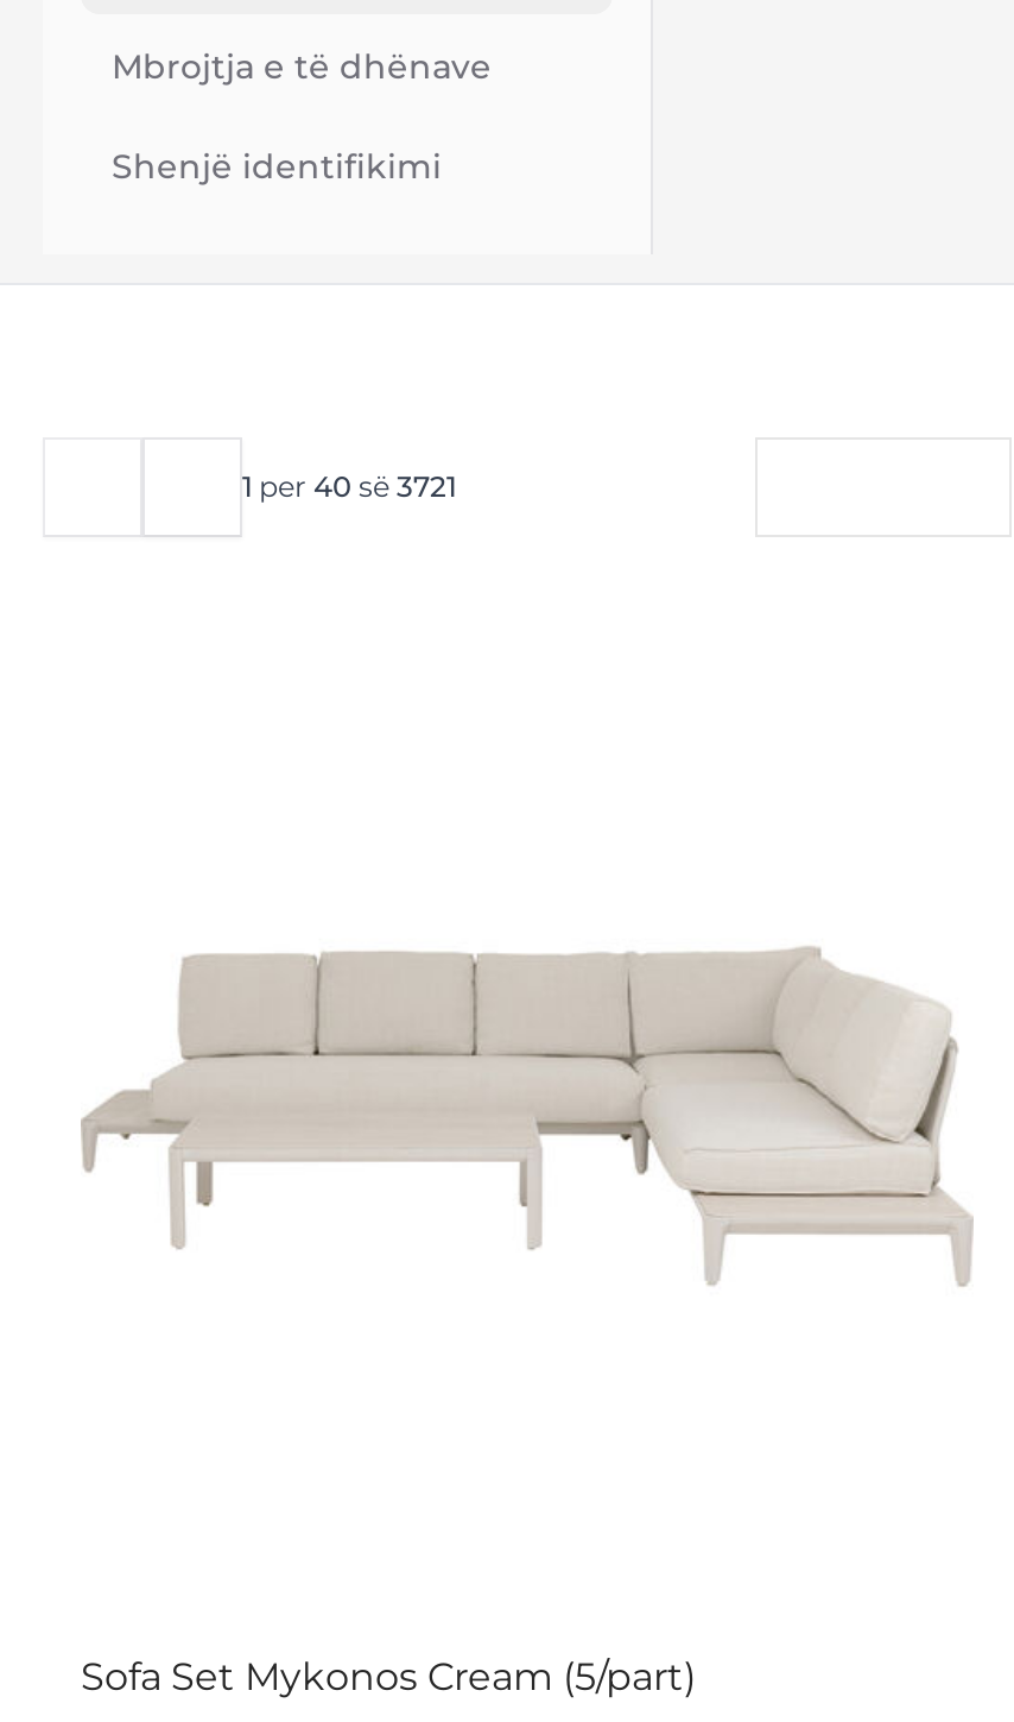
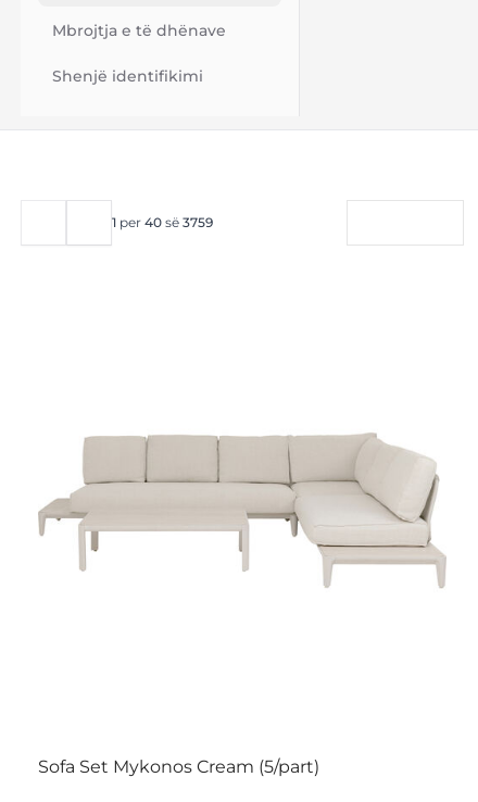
[242,468,456,504] 1 per 40 së 3721 -> [112,214,213,230] 1 per 40 së 3759

